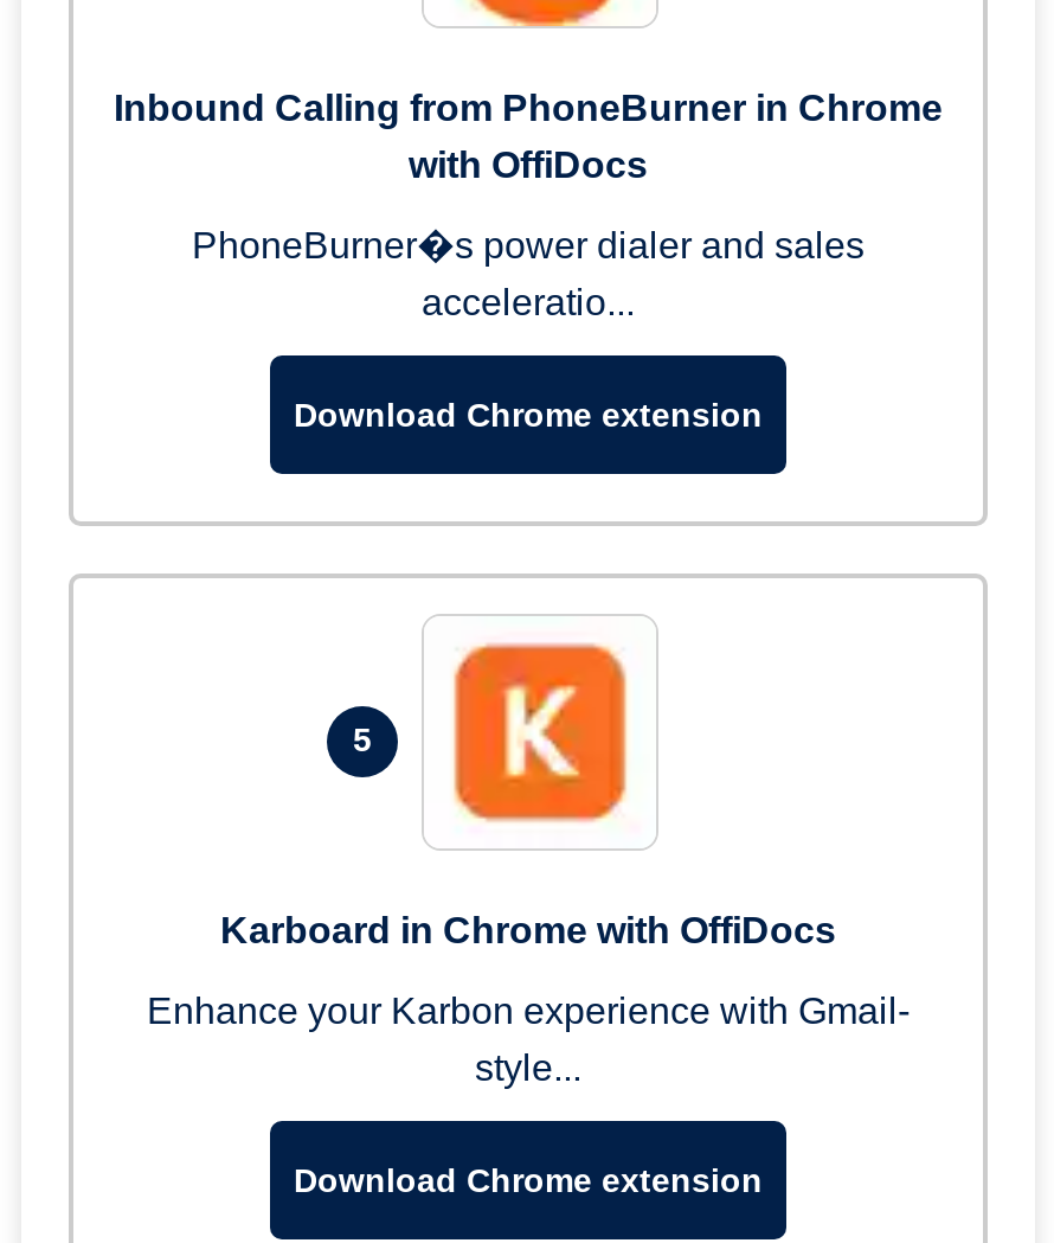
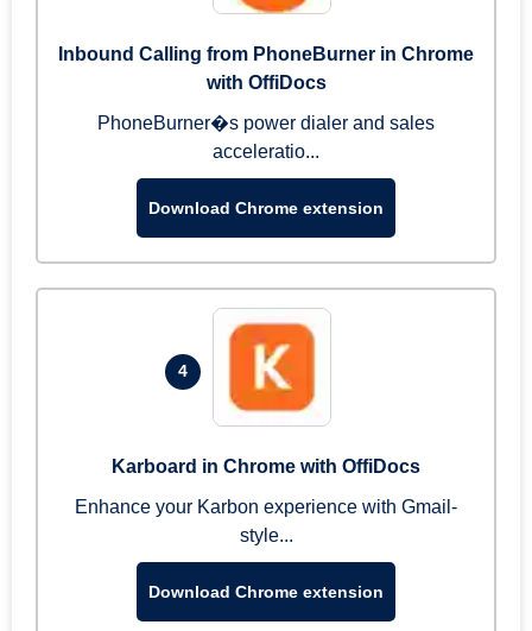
[353,720,372,758] 5 -> [178,361,188,380] 4

